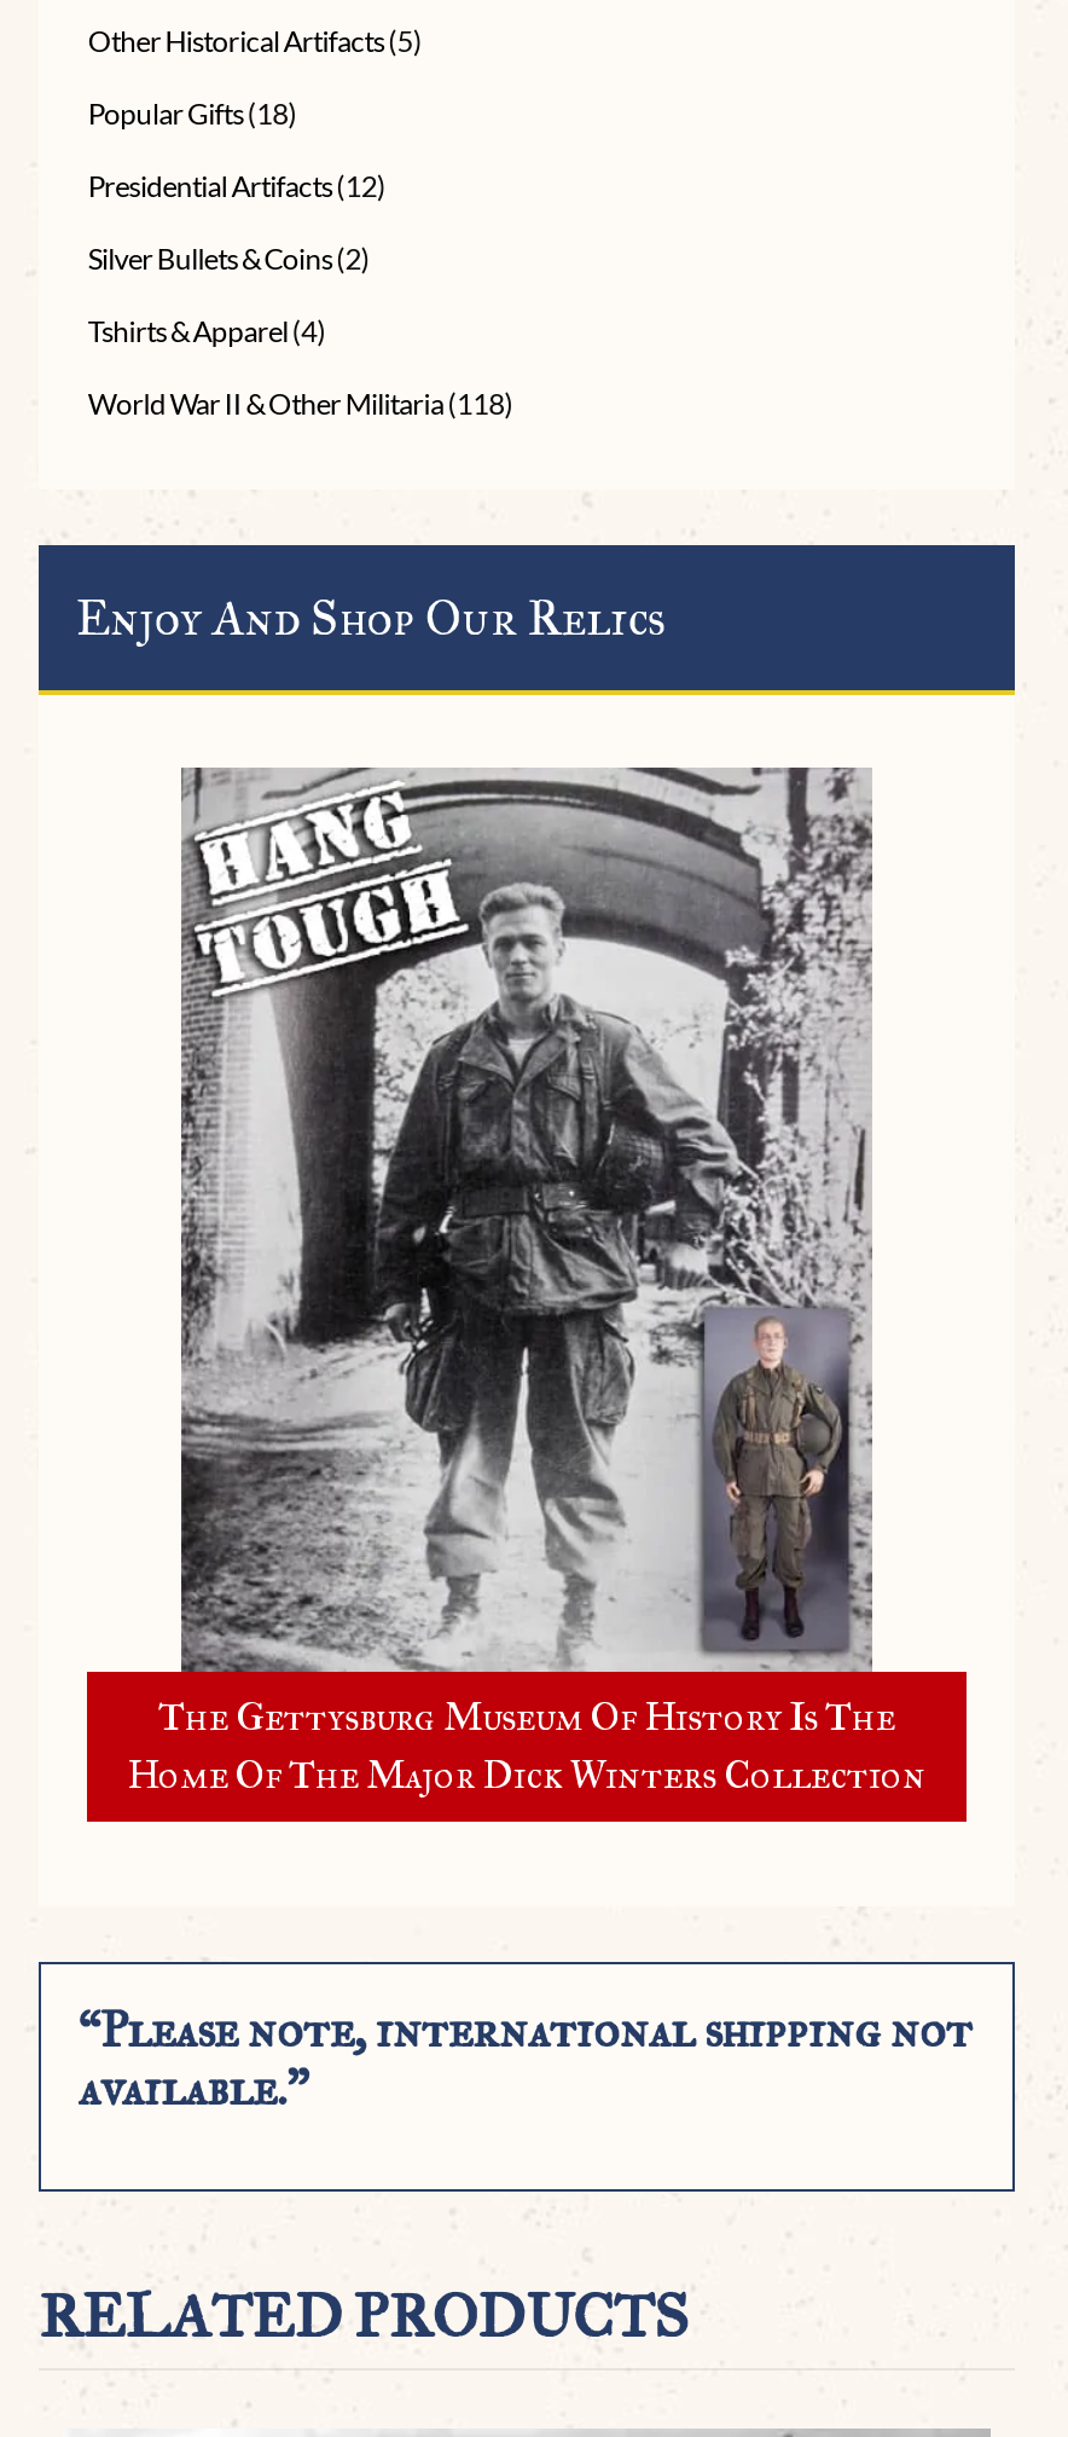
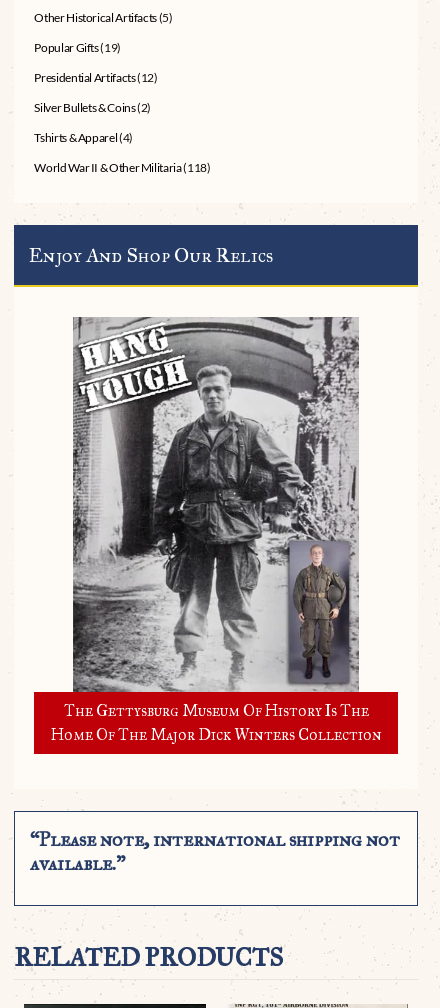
[88,96,297,132] Popular Gifts (18) -> [34,40,121,55] Popular Gifts (19)

